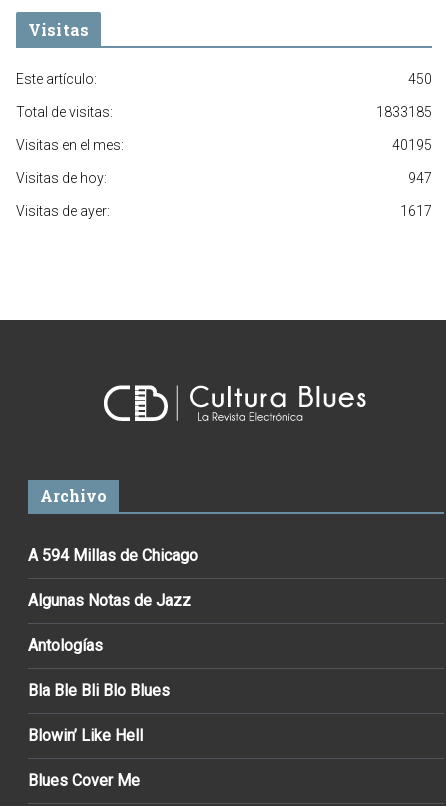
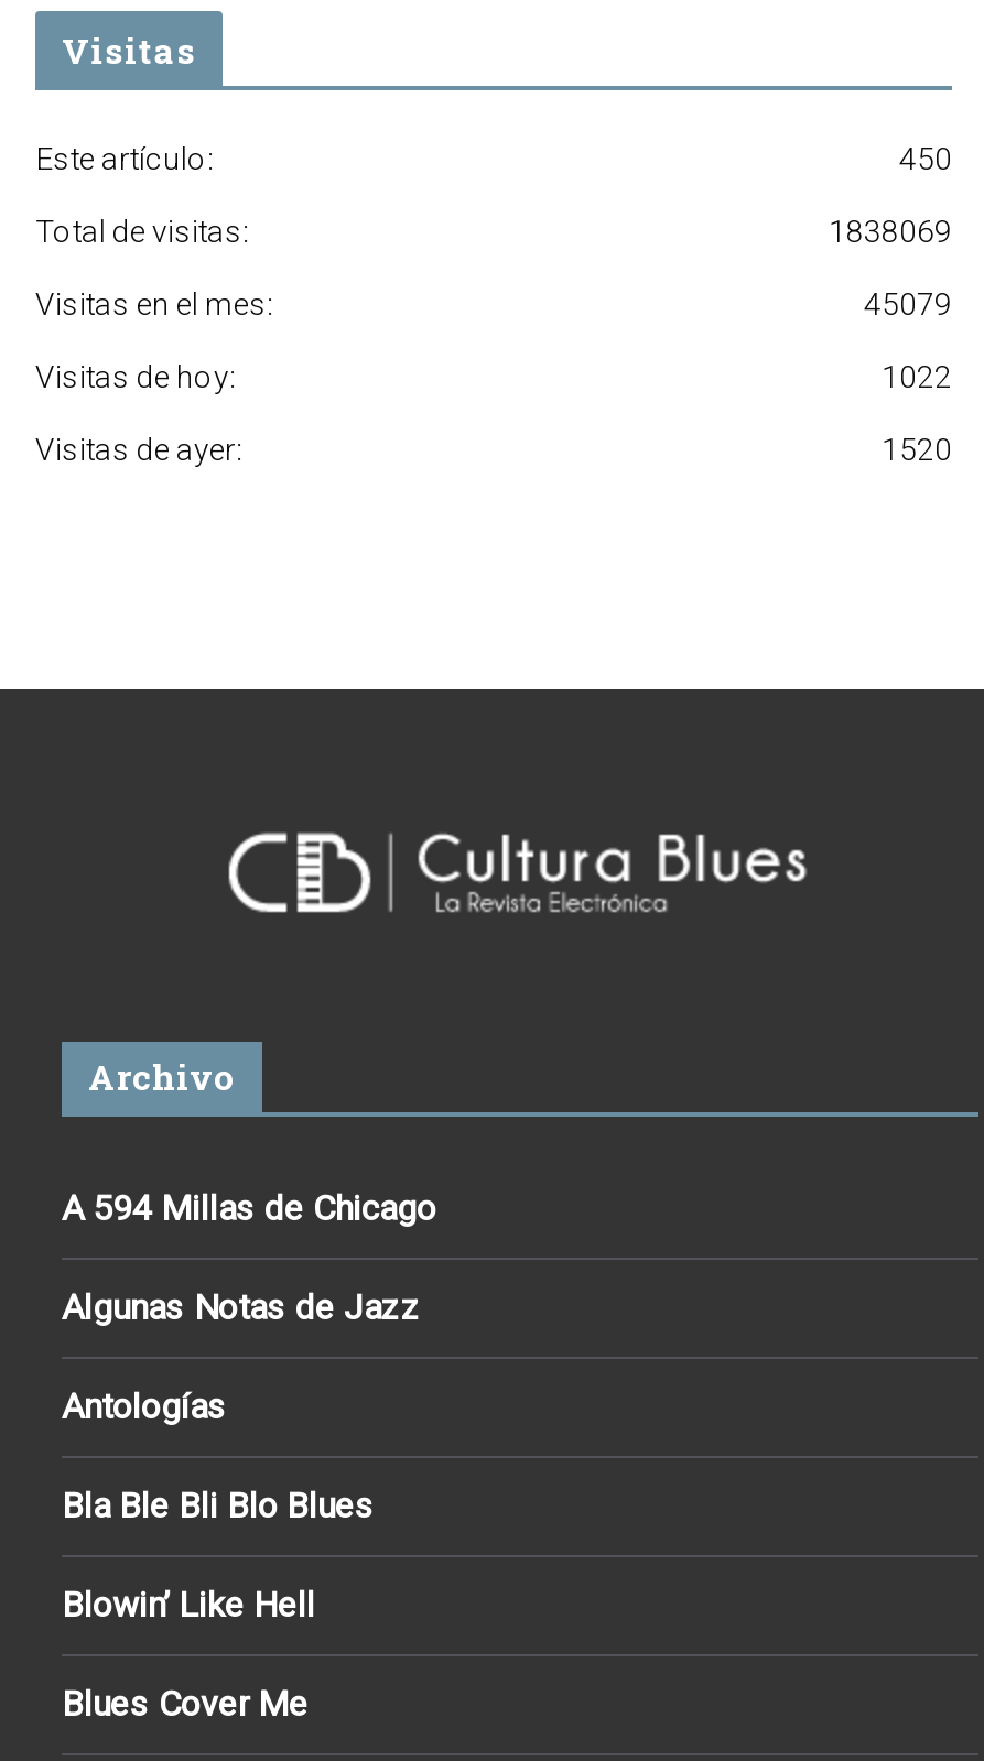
[376,103,432,119] 1833185 -> [829,215,952,250] 1838069
[392,136,432,152] 40195 -> [864,287,952,323] 45079
[408,169,432,185] 947 -> [882,360,952,395] 1022
[400,202,432,218] 1617 -> [882,433,952,468] 1520

